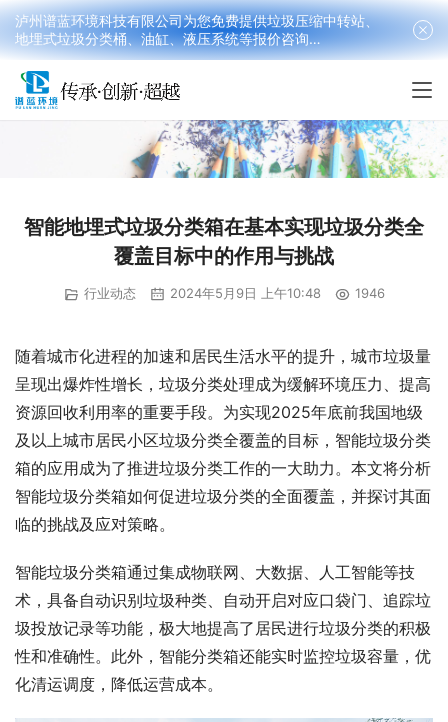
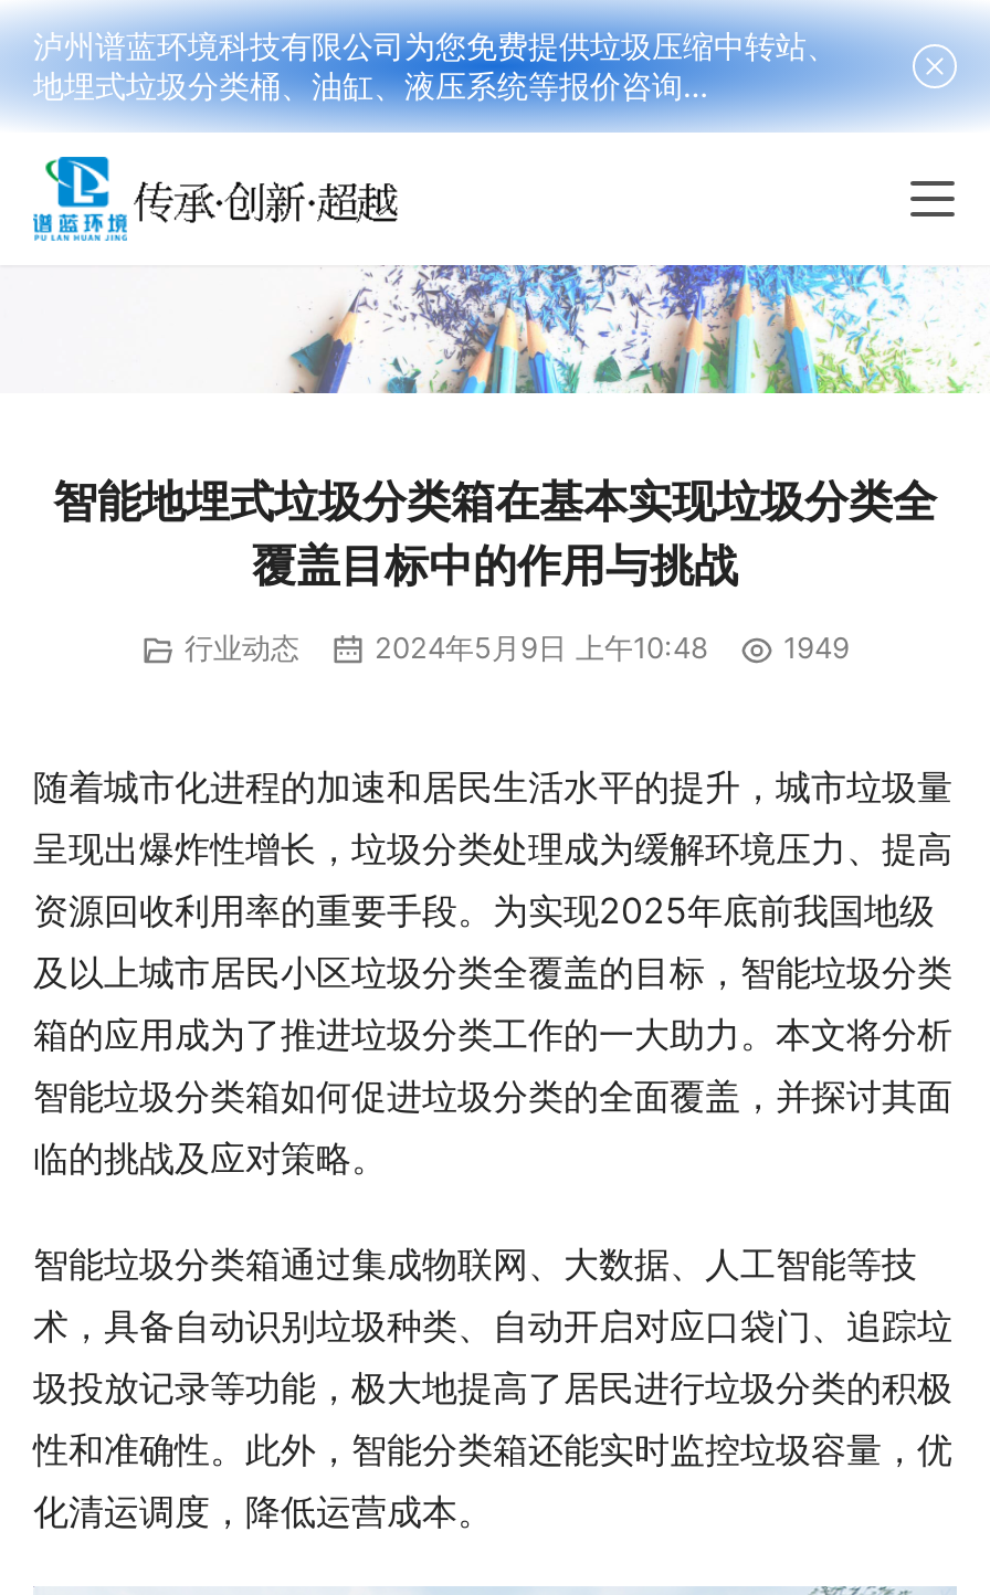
[83,285,384,301] 行业动态 2024年5月9日 上午10:48 1946 -> [185,630,850,666] 行业动态 2024年5月9日 上午10:48 1949

